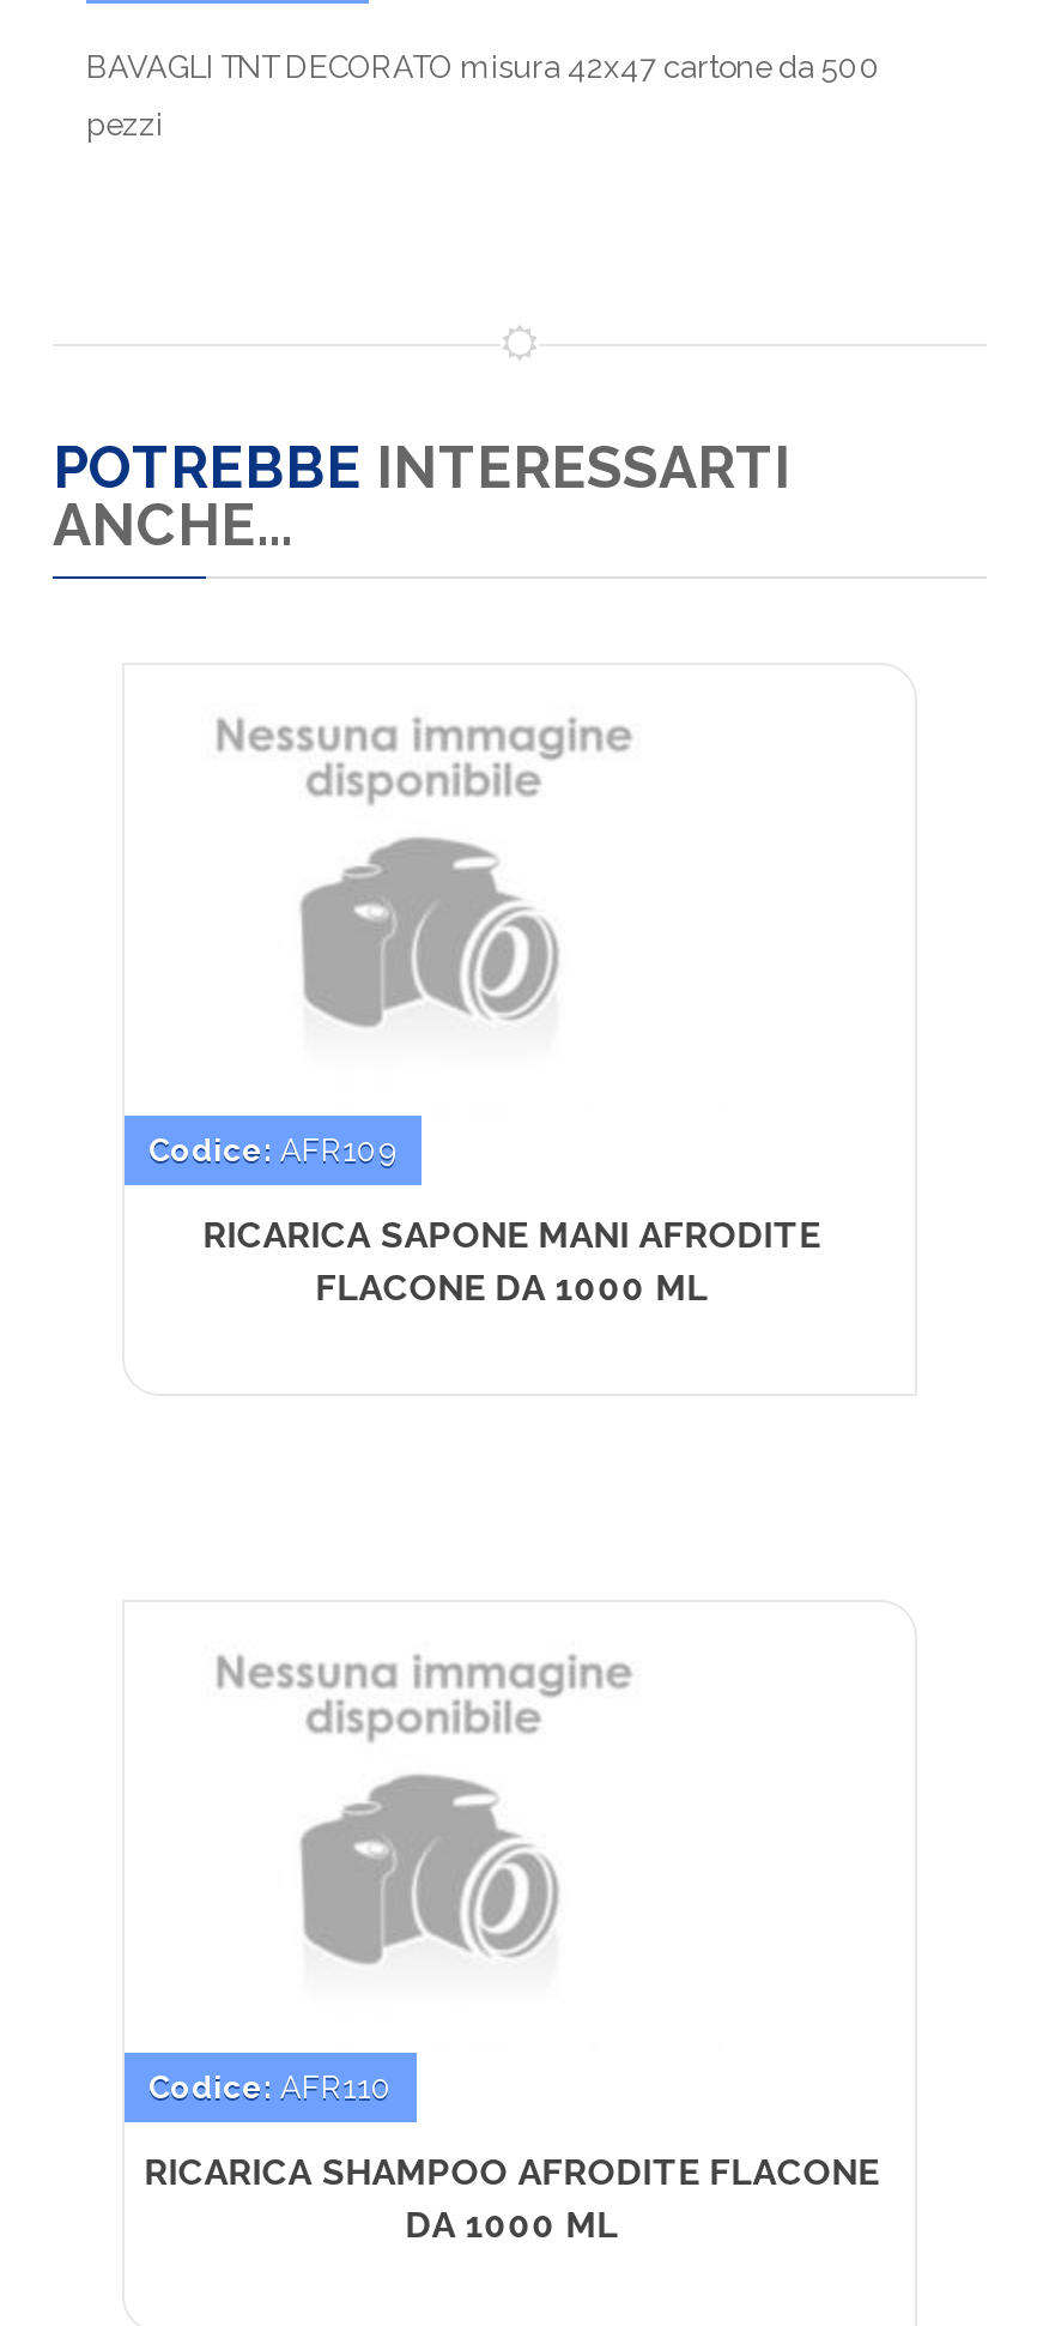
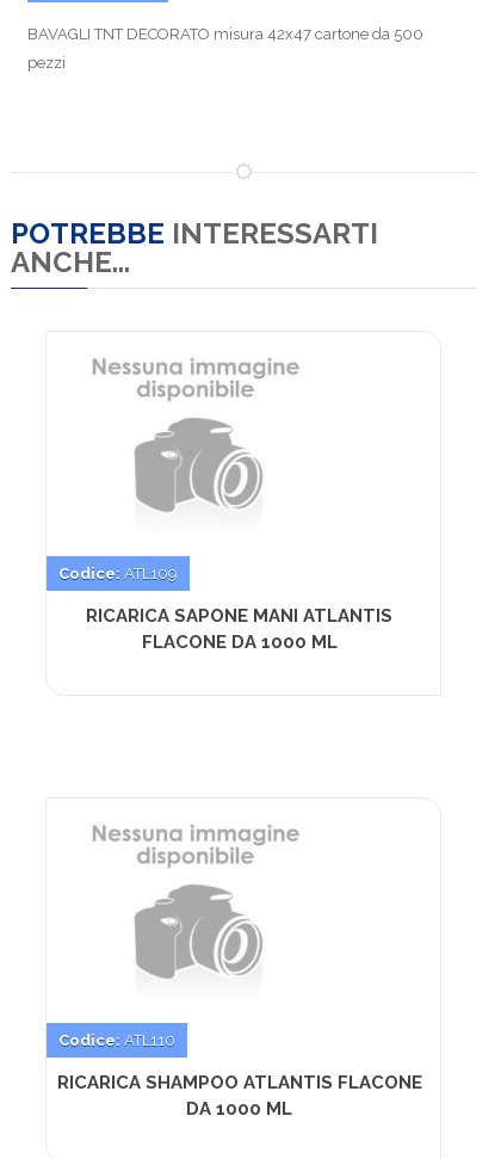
[148,1132,398,1168] Codice: AFR109 -> [58,565,178,582] Codice: ATL109
[203,1214,821,1257] RICARICA SAPONE MANI AFRODITE -> [86,605,393,627] RICARICA SAPONE MANI ATLANTIS
[148,2070,393,2106] Codice: AFR110 -> [58,1031,175,1049] Codice: ATL110
[144,2151,879,2194] RICARICA SHAMPOO AFRODITE FLACONE -> [57,1072,422,1093] RICARICA SHAMPOO ATLANTIS FLACONE

